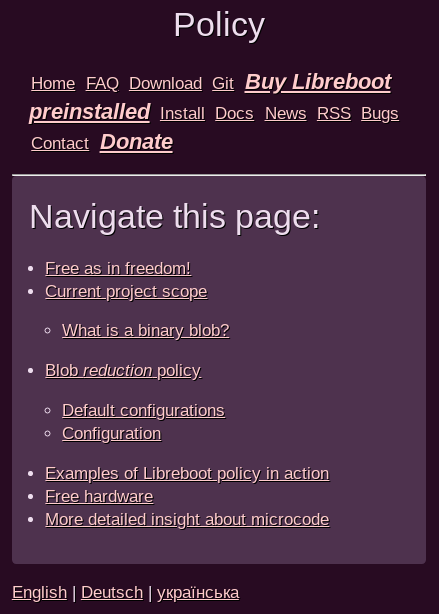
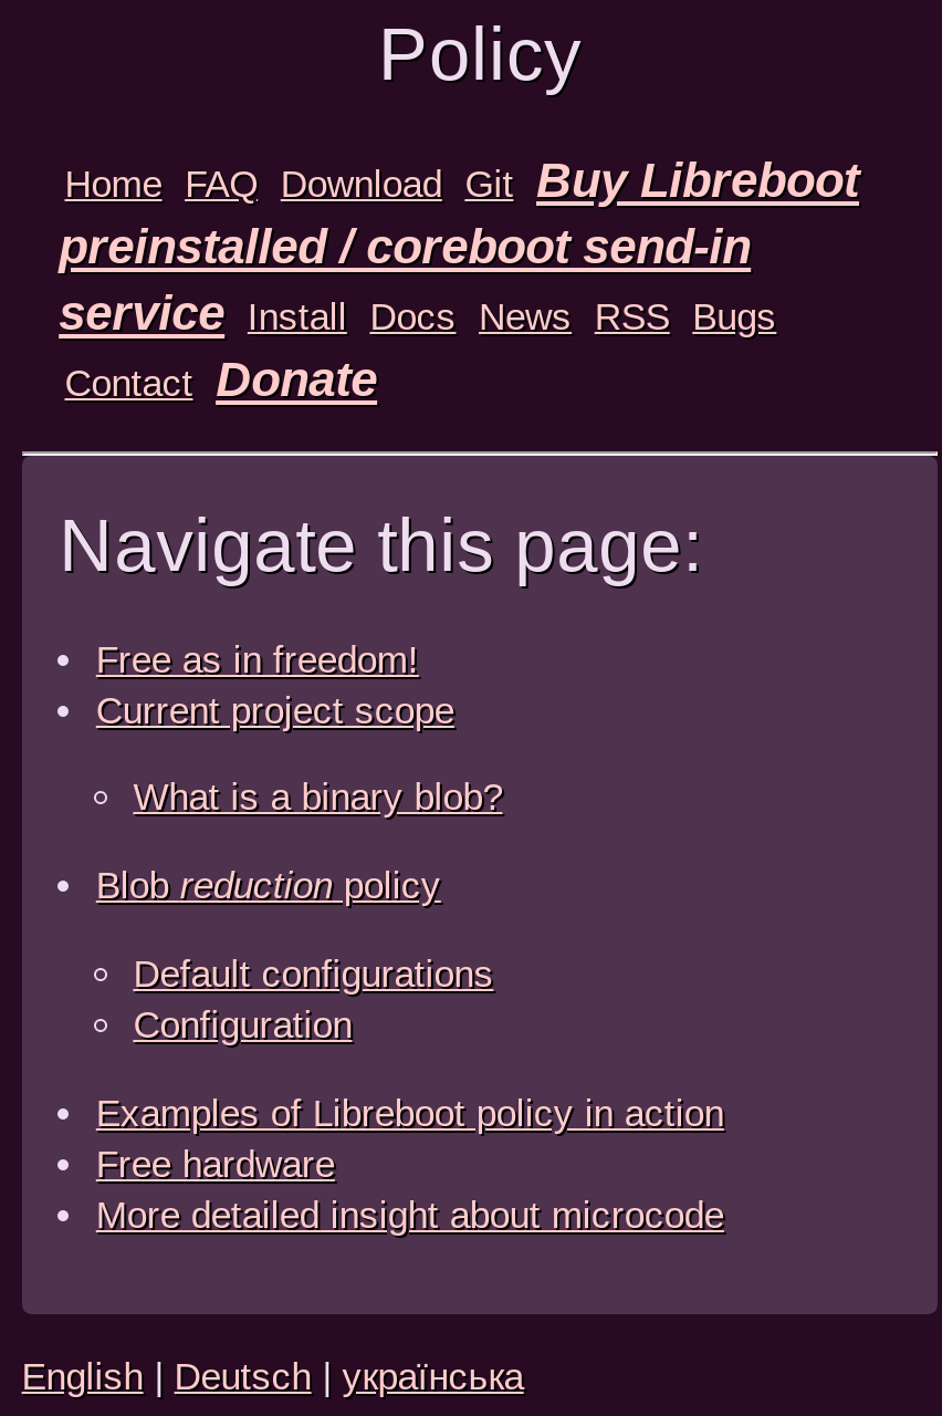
[29,99,399,124] preinstalled Install Docs News RSS Bugs -> [59,220,777,341] preinstalled / coreboot send-in | service Install Docs News RSS Bugs

